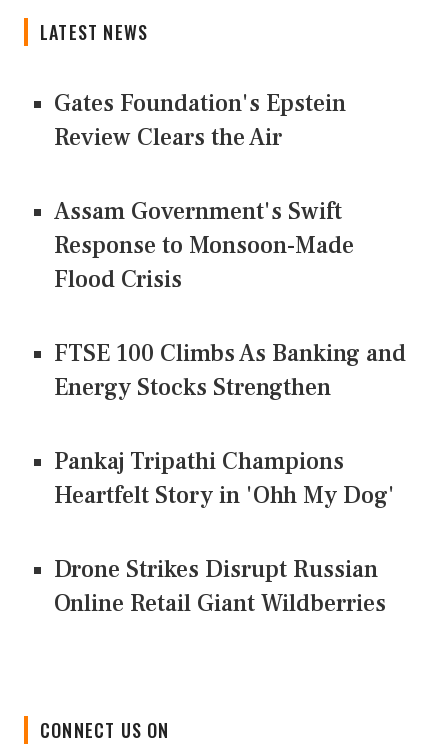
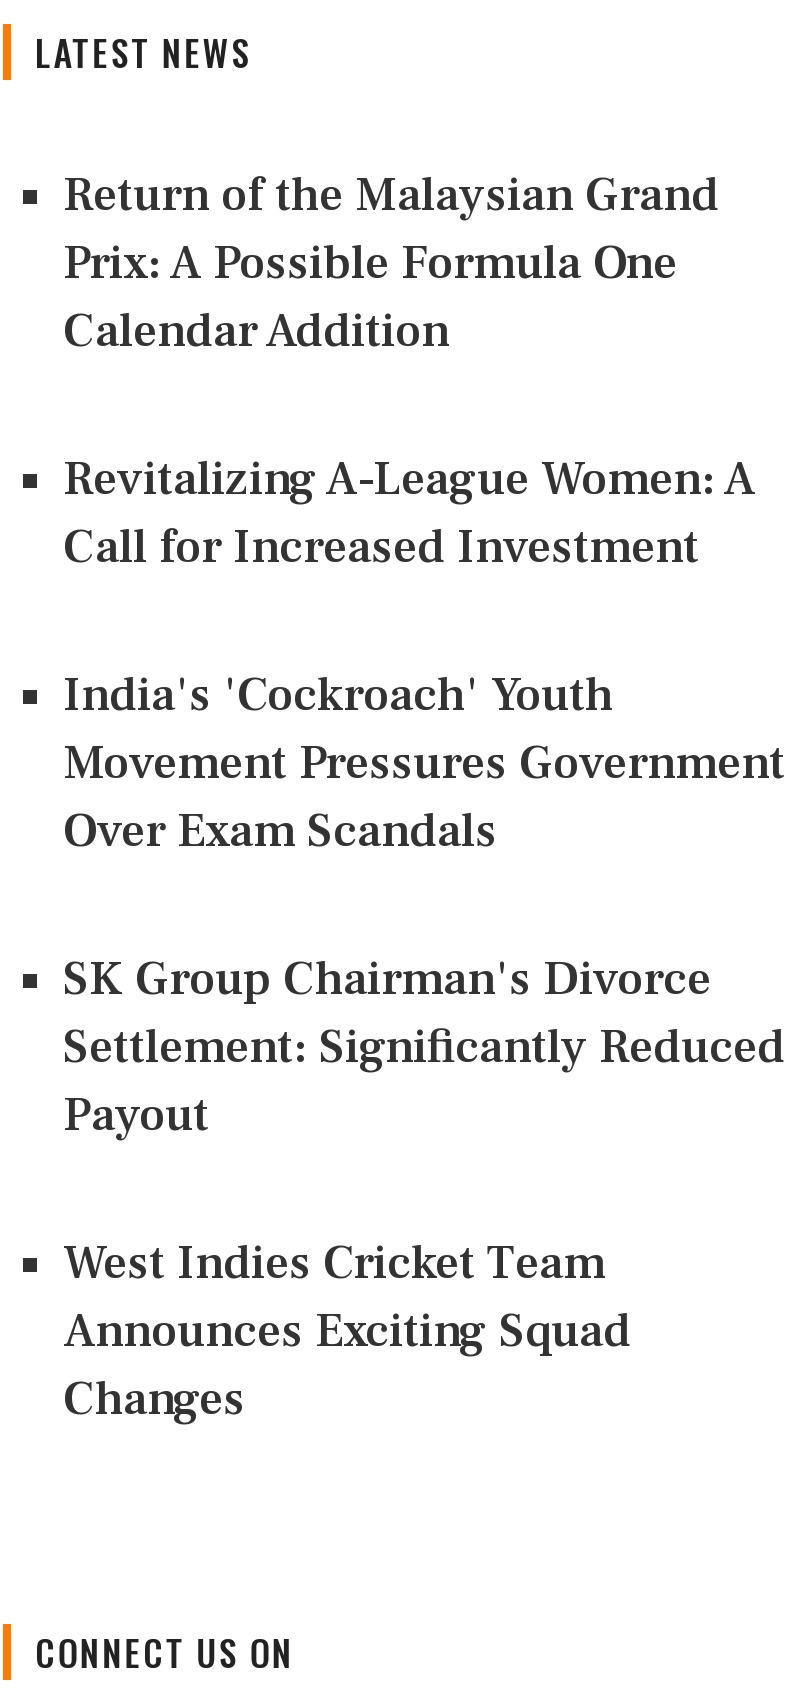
[54,88,346,153] Gates Foundation's Epstein | Review Clears the Air -> [63,164,719,362] Return of the Malaysian Grand | Prix: A Possible Formula One | Calendar Addition
[54,196,354,295] Assam Government's Swift | Response to Monsoon-Made | Flood Crisis -> [63,448,755,578] Revitalizing A-League Women: A | Call for Increased Investment
[54,338,406,403] FTSE 100 Climbs As Banking and | Energy Stocks Strengthen -> [63,664,785,862] India's 'Cockroach' Youth | Movement Pressures Government | Over Exam Scandals
[54,446,395,511] Pankaj Tripathi Champions | Heartfelt Story in 'Ohh My Dog' -> [63,948,785,1146] SK Group Chairman's Divorce | Settlement: Significantly Reduced | Payout
[54,554,386,619] Drone Strikes Disrupt Russian | Online Retail Giant Wildberries -> [63,1232,631,1430] West Indies Cricket Team | Announces Exciting Squad | Changes

